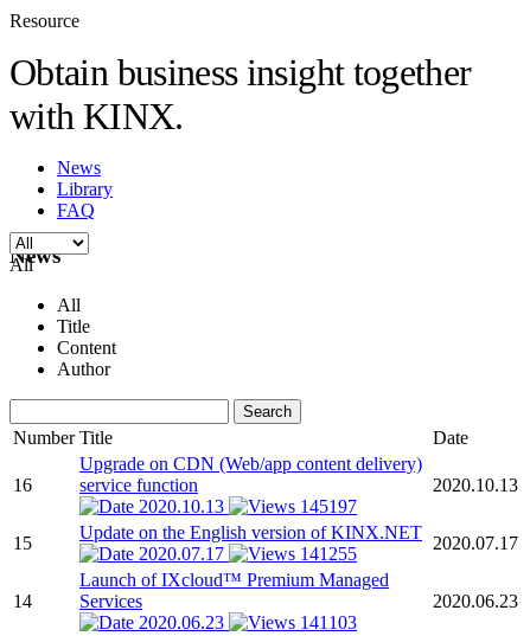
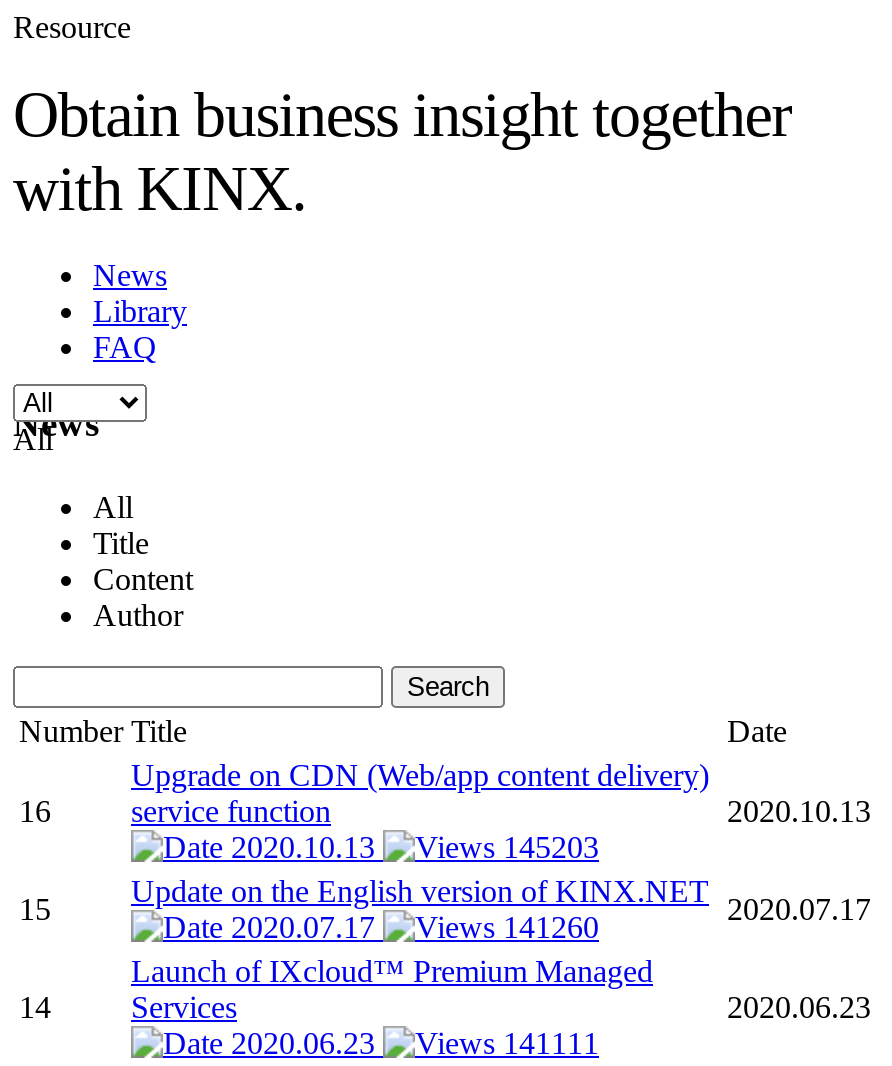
[295,496,357,516] 145197 -> [495,830,599,864] 145203
[295,544,357,564] 141255 -> [495,910,599,944] 141260
[295,612,357,633] 141103 -> [495,1026,599,1060] 141111

